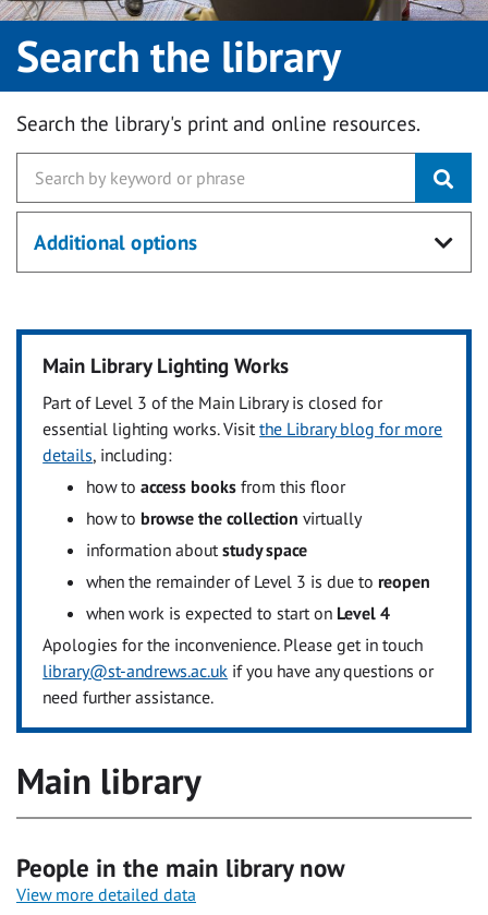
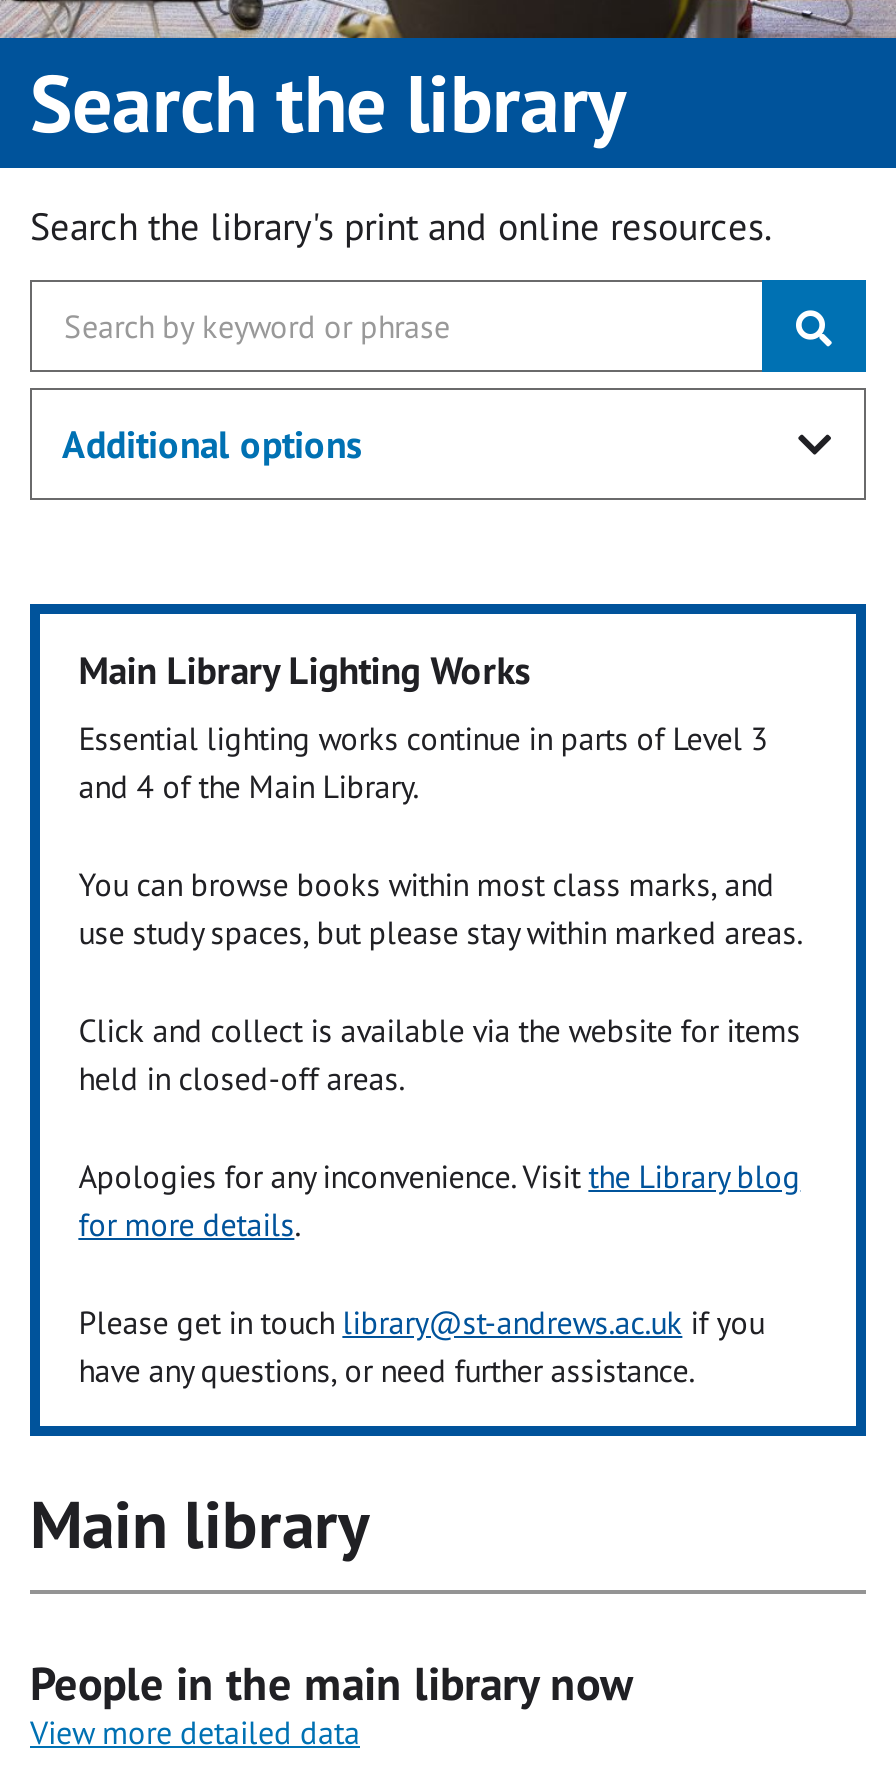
[43,391,442,708] Part of Level 3 of the Main Library is closed for | essential lighting works. Visit the Library blog for more | details, including: | how to access books from this floor | how to browse the collection virtually | information about study space | when the remainder of Level 3 is due to reopen | when work is expected to start on Level 4 | Apologies for the inconvenience. Please get in touch | library@st-andrews.ac.uk if you have any questions or | need further assistance. -> [78,718,808,1390] Essential lighting works continue in parts of Level 3 | and 4 of the Main Library. | You can browse books within most class marks, and | use study spaces, but please stay within marked areas. | Click and collect is available via the website for items | held in closed-off areas. | Apologies for any inconvenience. Visit the Library blog | for more details. | Please get in touch library@st-andrews.ac.uk if you | have any questions, or need further assistance.

